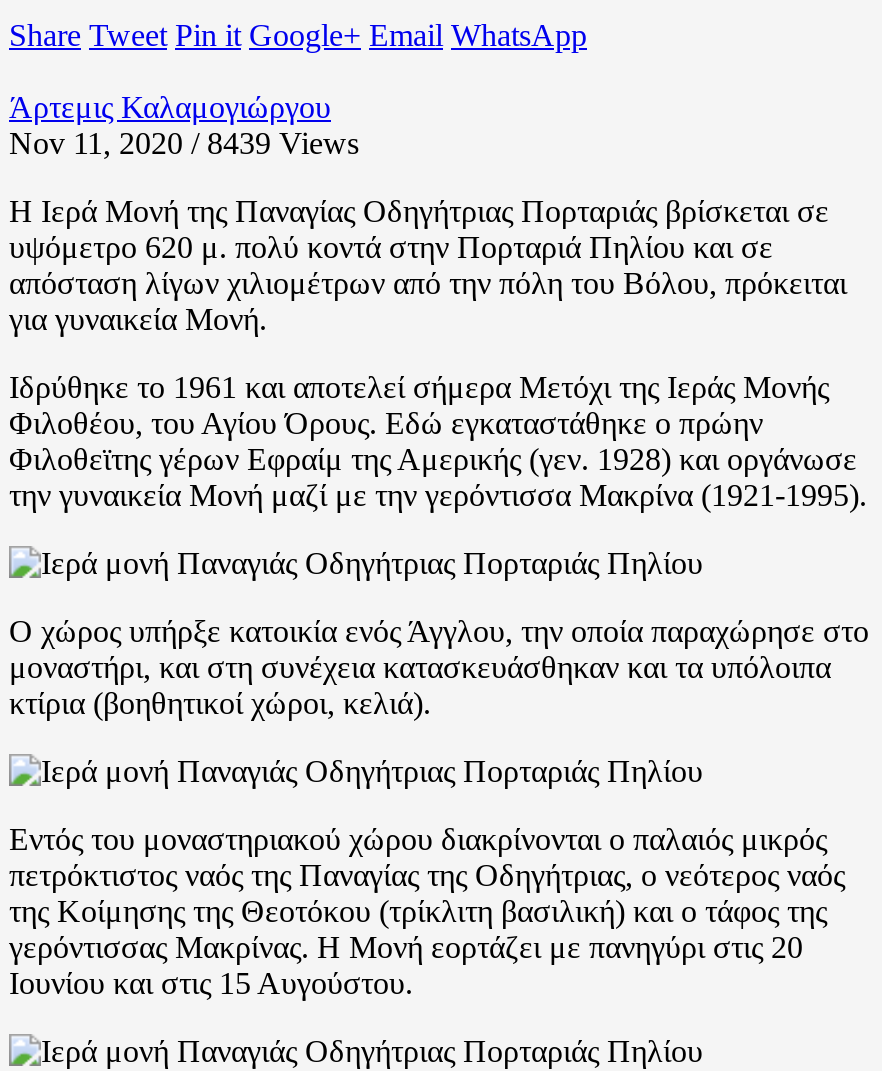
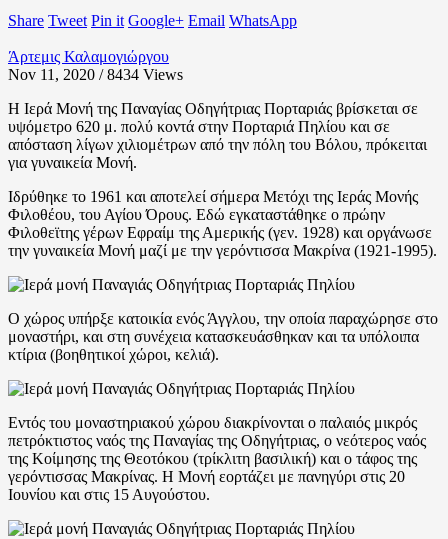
[9,126,359,160] Nov 11, 2020 / 8439Views -> [8,66,183,83] Nov 11, 2020 / 8434Views

